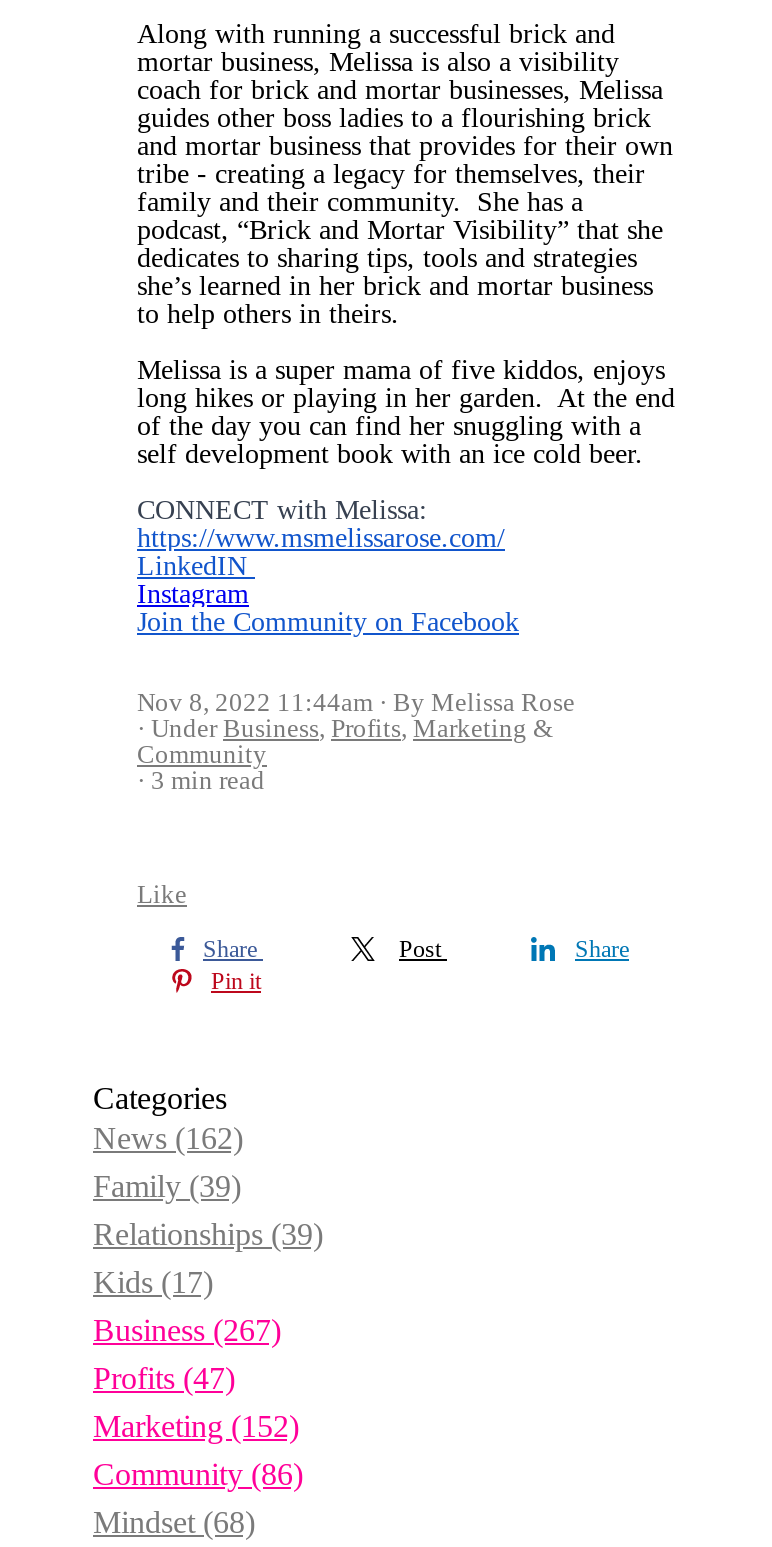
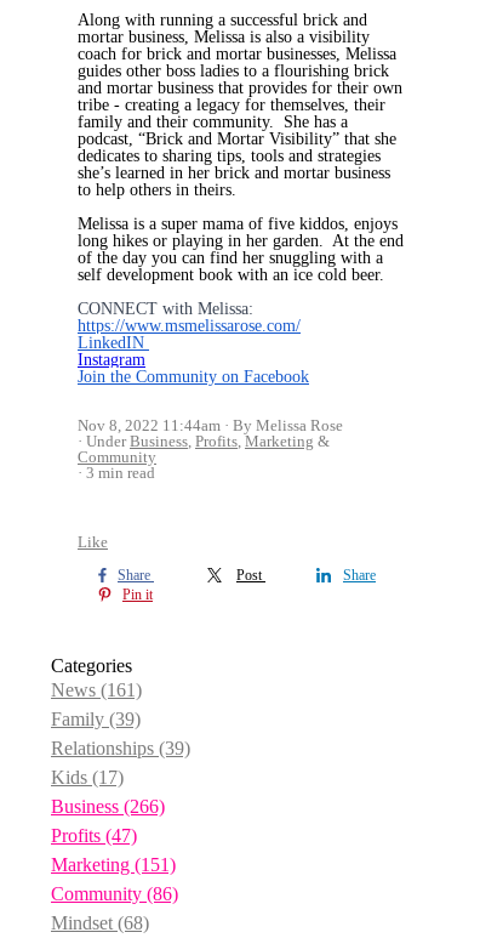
[93,1121,243,1155] News (162) -> [51,680,142,700] News (161)
[93,1313,281,1347] Business (267) -> [51,796,165,817] Business (266)
[93,1409,299,1443] Marketing (152) -> [51,854,176,875] Marketing (151)

